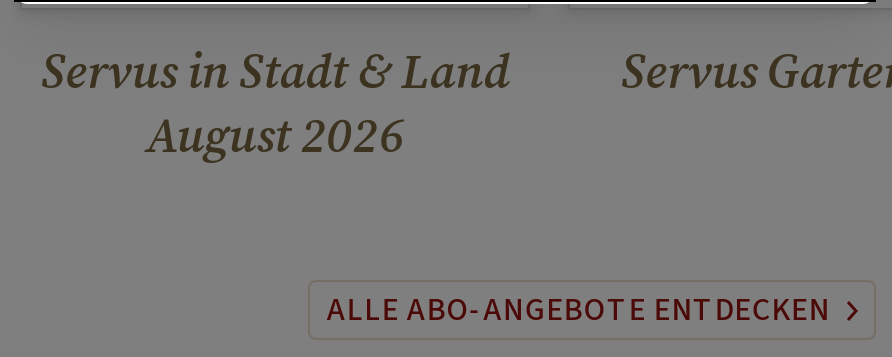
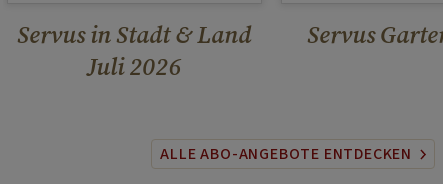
[146,102,404,168] August 2026 -> [87,50,181,83] Juli 2026

